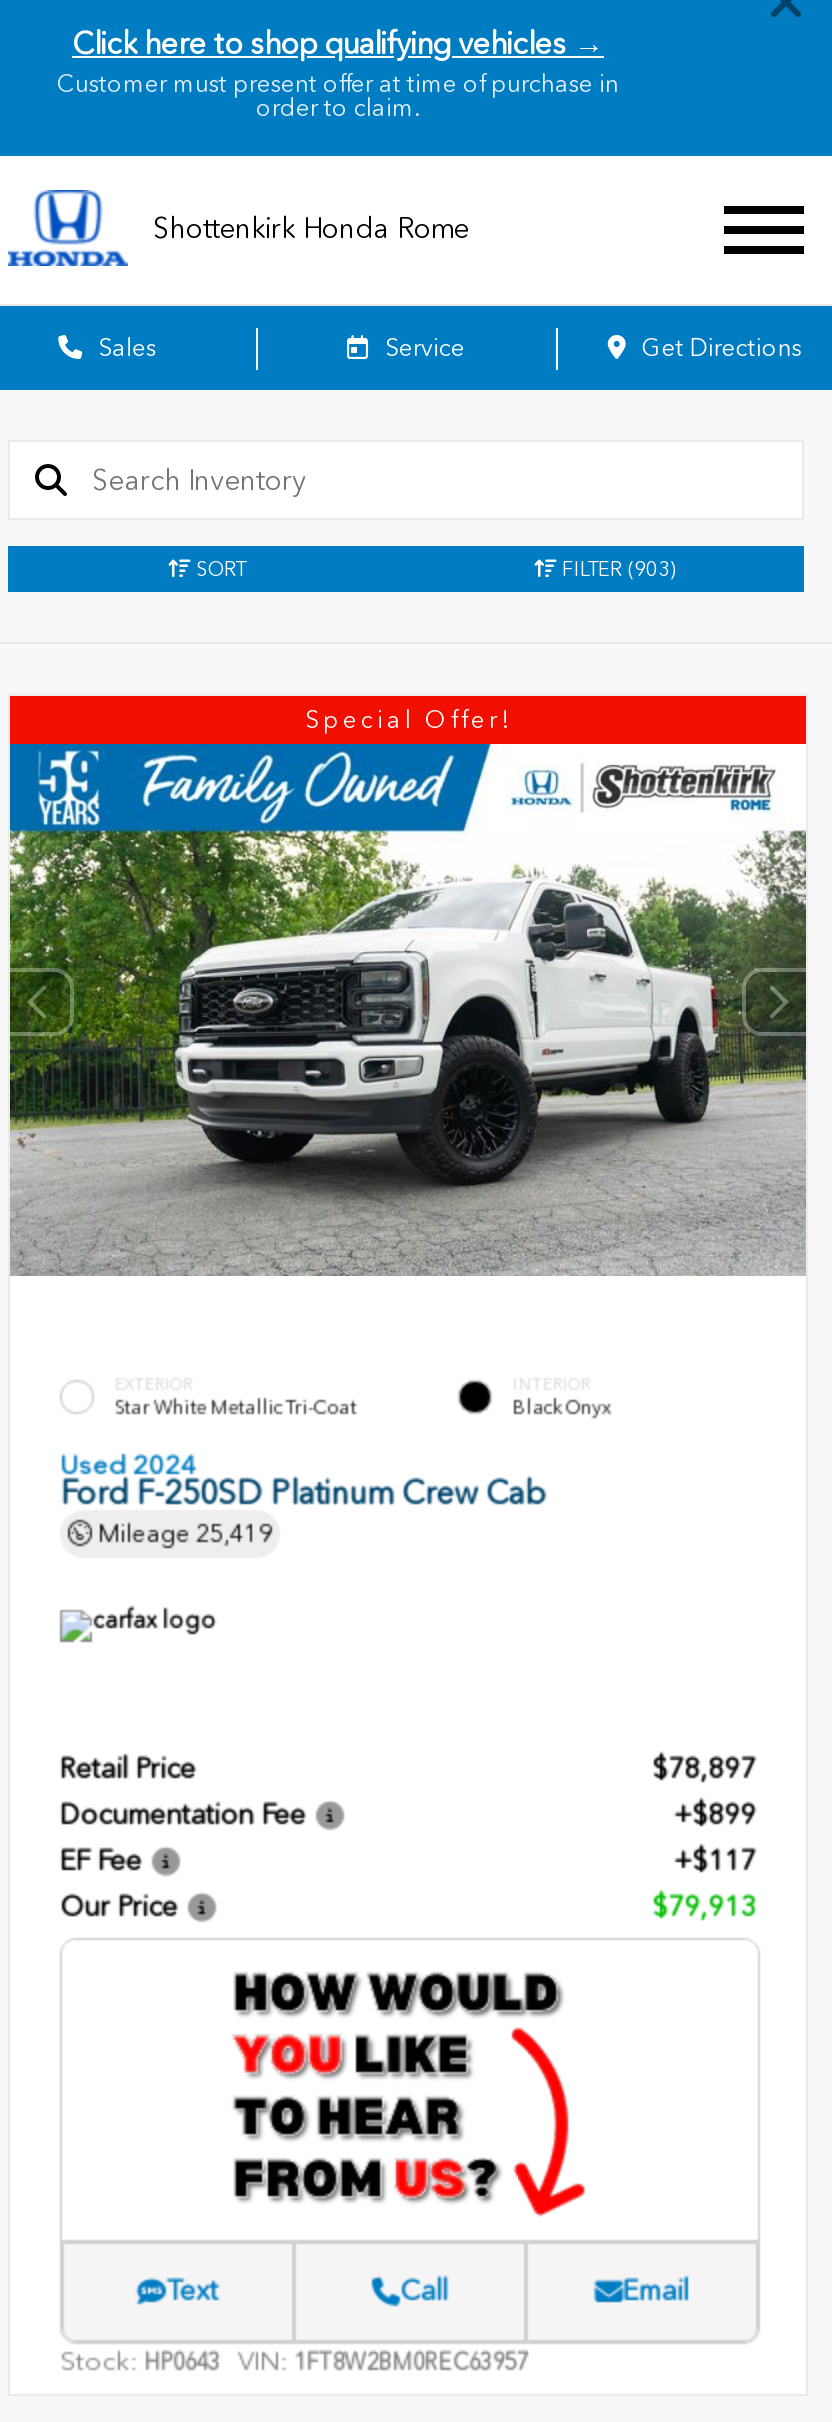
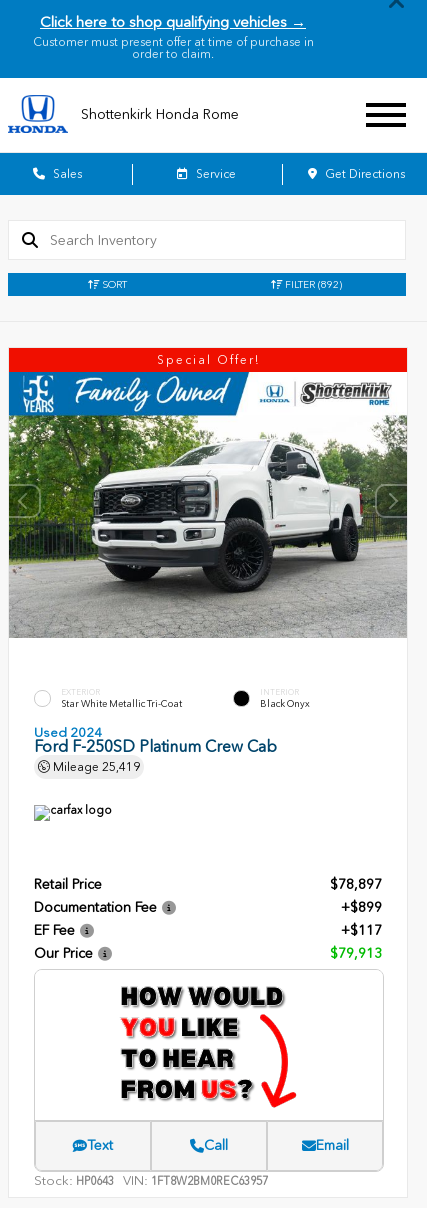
[556,558,676,582] FILTER (903) -> [282,279,342,291] FILTER (892)

